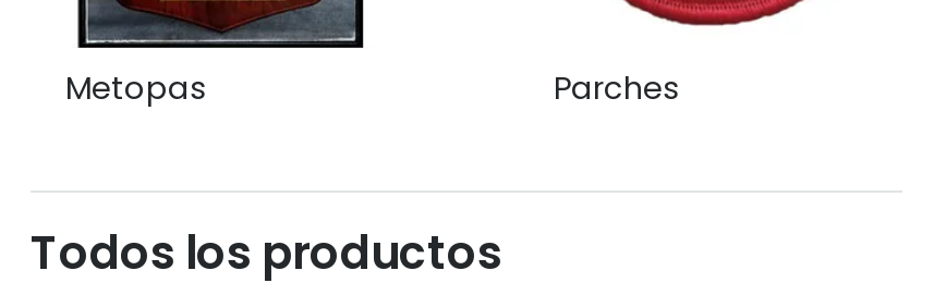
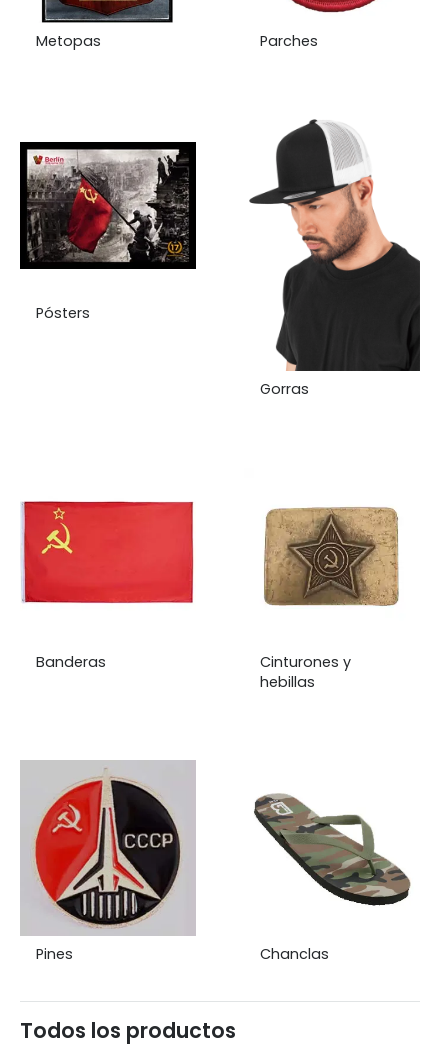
none -> [19,141,197,323] [image] | Pósters
none -> [20,760,329,964] [image] | Pines | Chanclas
none -> [21,500,194,604] [image]
none -> [36,652,351,692] Banderas | Cinturones y | hebillas
none -> [249,118,421,399] [image] | Gorras
none -> [253,793,411,906] [image]
none -> [263,506,400,607] [image]

